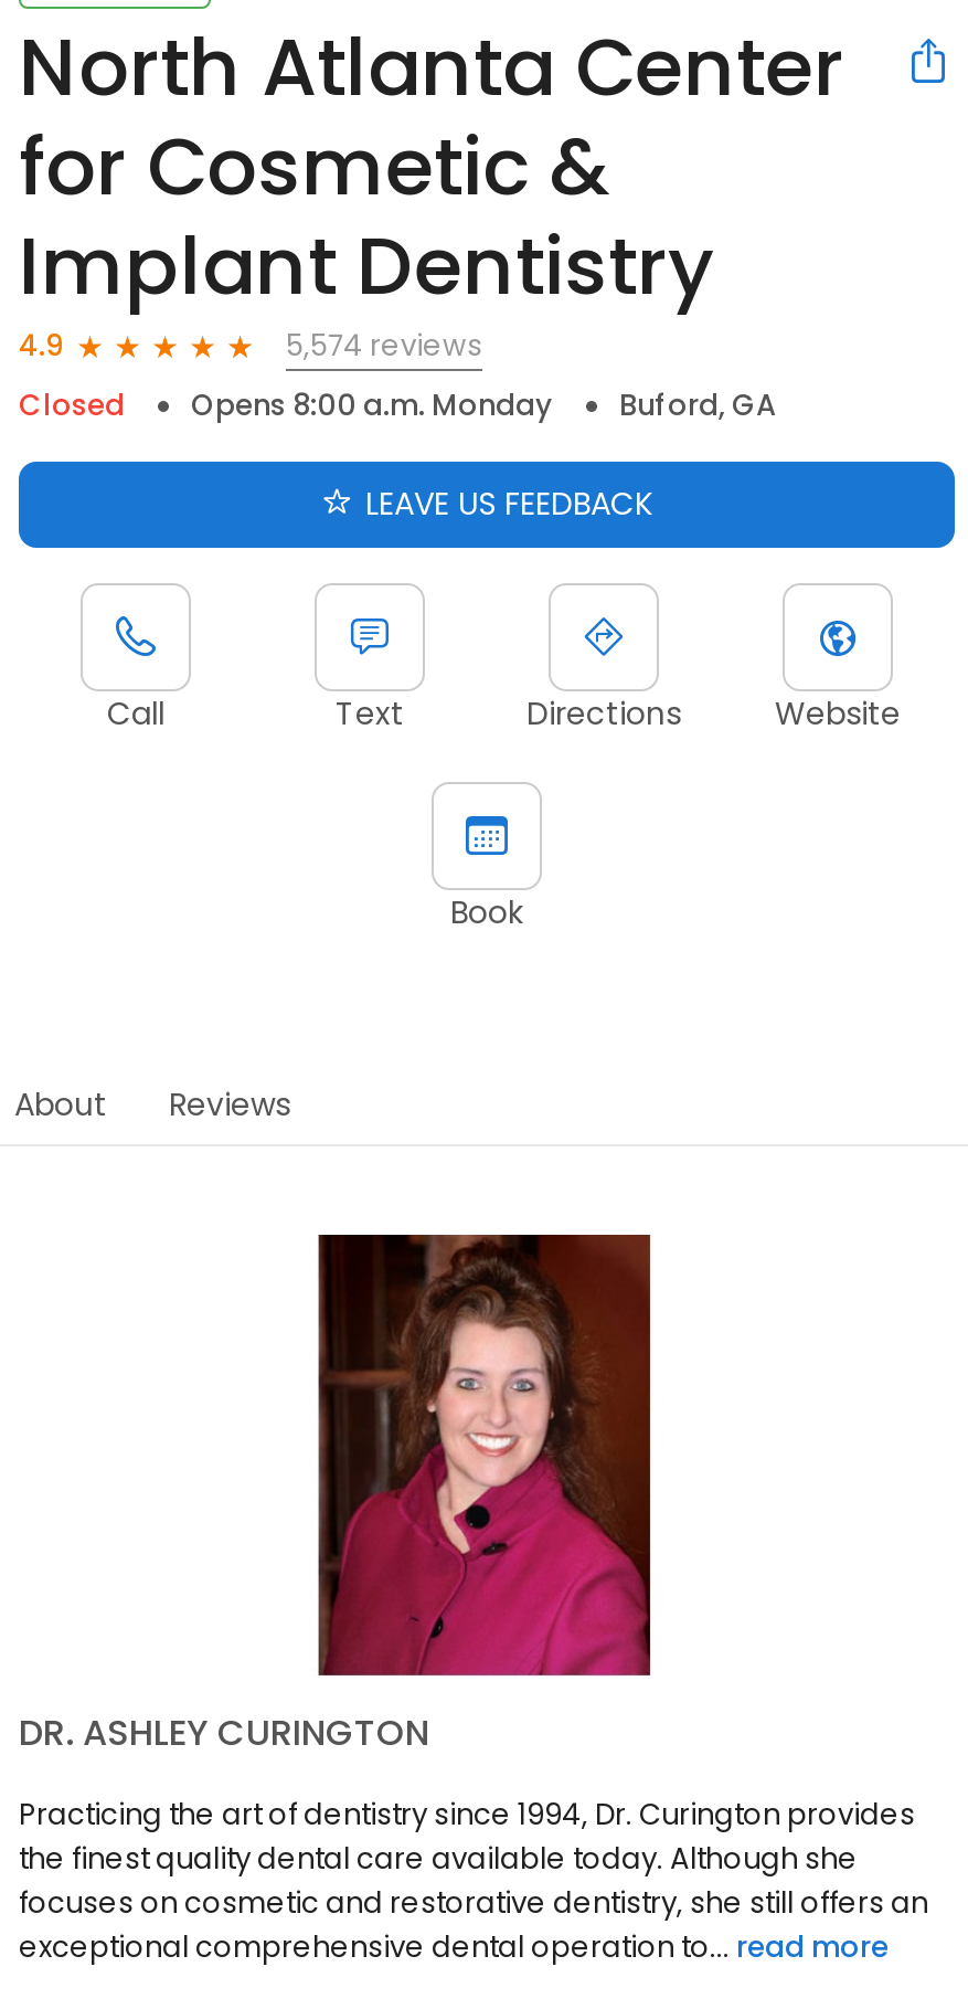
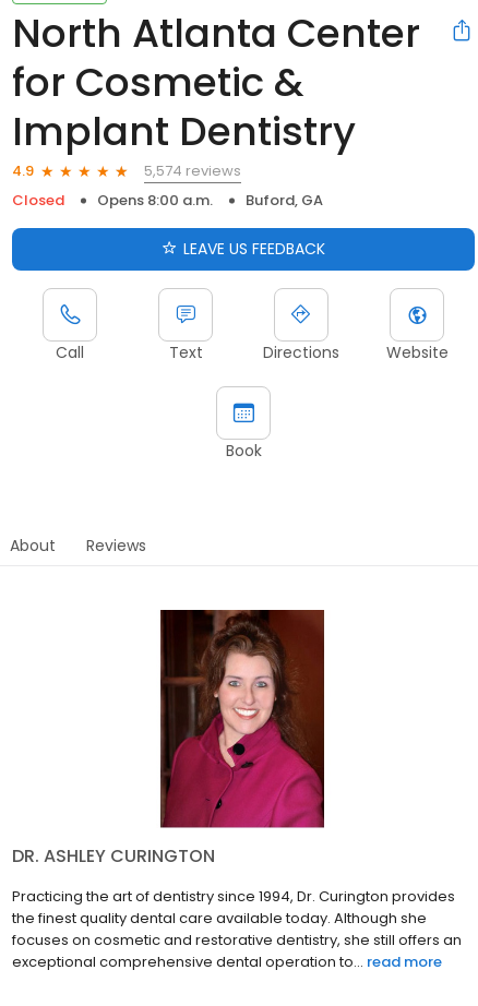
[191,383,553,425] Opens 8:00 a.m. Monday -> [97,189,213,210] Opens 8:00 a.m.

